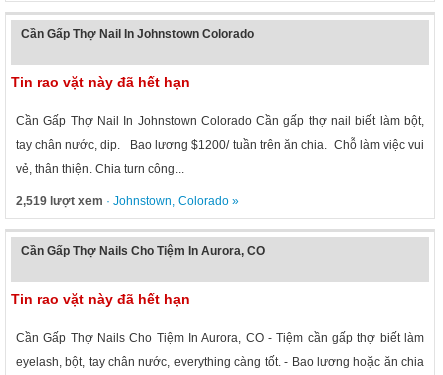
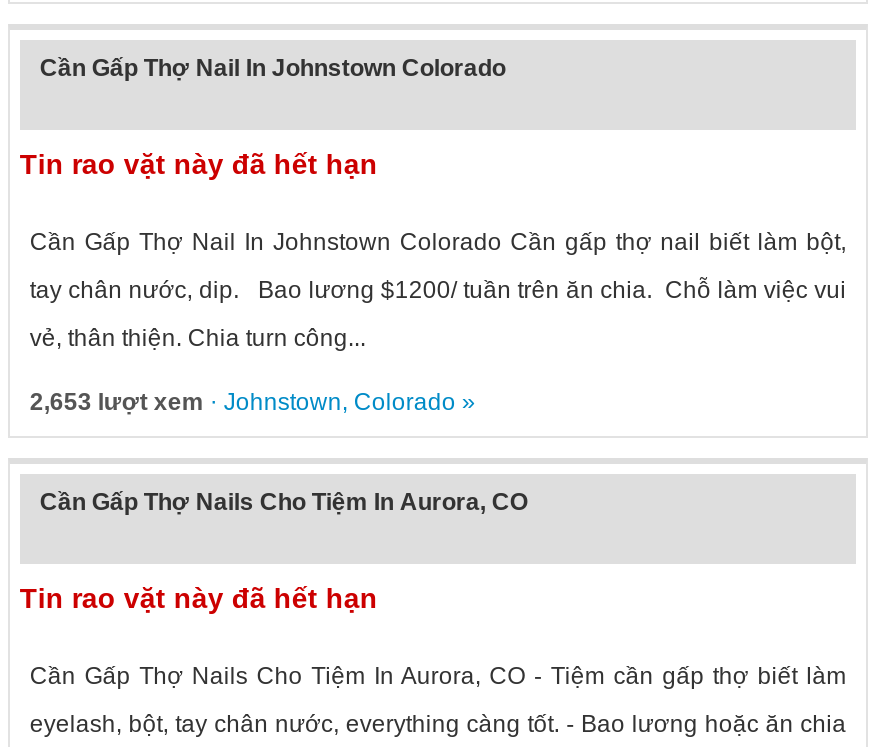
[16,194,239,208] 2,519 lượt xem · Johnstown, Colorado» -> [30,388,476,416] 2,653 lượt xem · Johnstown, Colorado»

